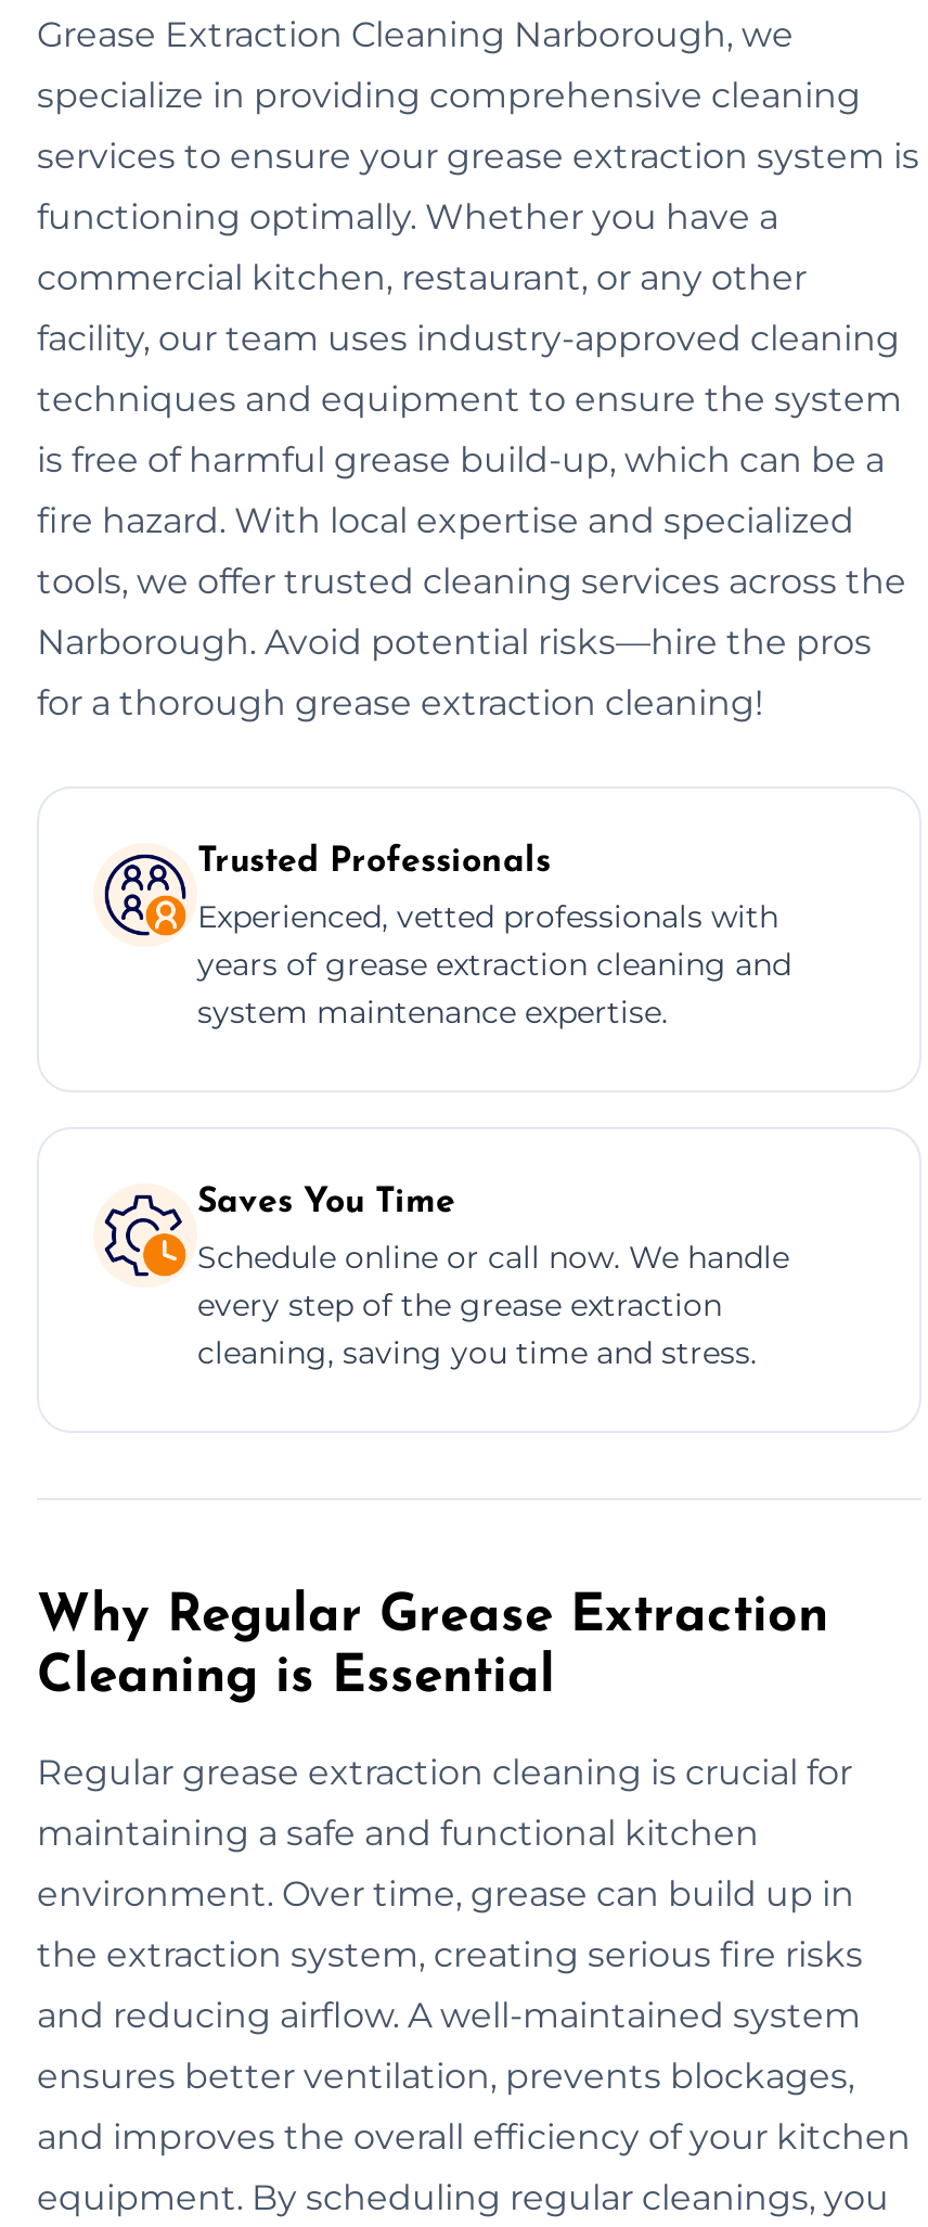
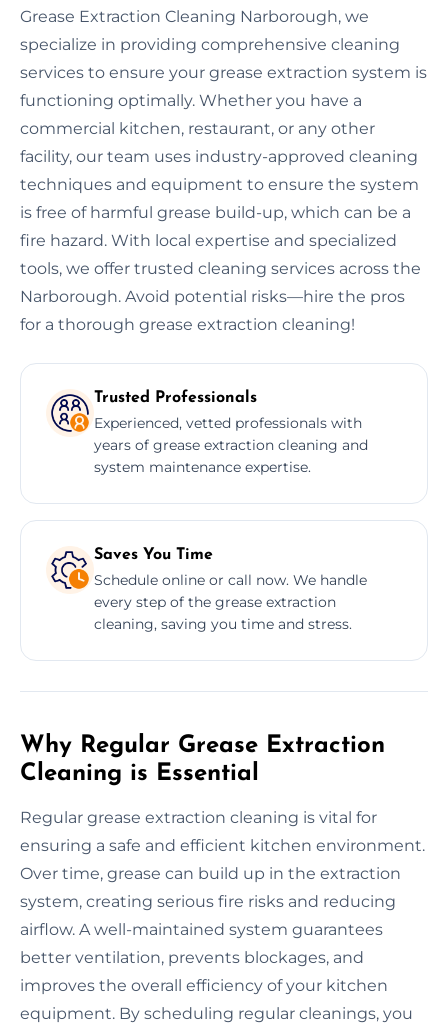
[37,1751,852,1792] Regular grease extraction cleaning is crucial for -> [20,808,377,827] Regular grease extraction cleaning is vital for
[37,1812,759,1853] maintaining a safe and functional kitchen -> [20,836,425,855] ensuring a safe and efficient kitchen environment.
[37,1873,854,1914] environment. Over time, grease can build up in -> [20,864,401,883] Over time, grease can build up in the extraction
[37,1933,863,1975] the extraction system, creating serious fire risks -> [20,892,396,911] system, creating serious fire risks and reducing
[37,1994,861,2035] and reducing airflow. A well-maintained system -> [20,920,383,939] airflow. A well-maintained system guarantees
[37,2055,854,2096] ensures better ventilation, prevents blockages, -> [20,948,364,967] better ventilation, prevents blockages, and
[37,2116,911,2157] and improves the overall efficiency of your kitchen -> [20,976,388,995] improves the overall efficiency of your kitchen

